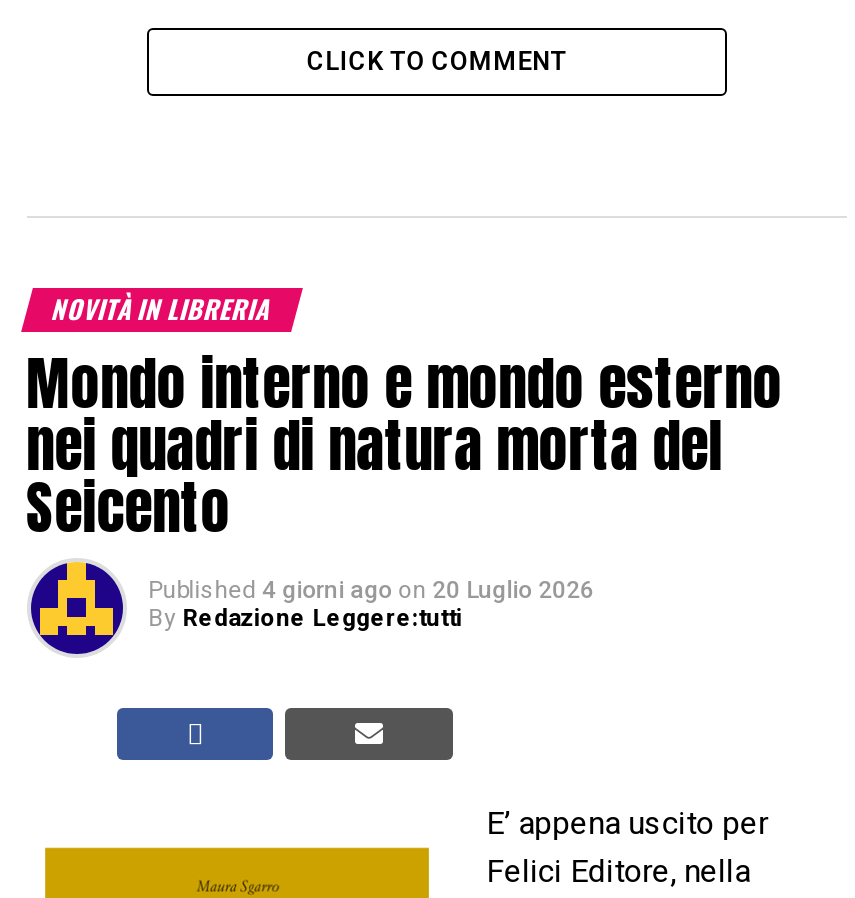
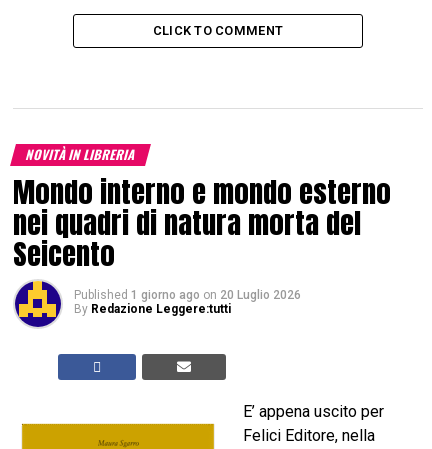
[148,577,594,605] Published 4 giorni ago on 20 Luglio 2026 -> [74,288,301,302] Published 1 giorno ago on 20 Luglio 2026

